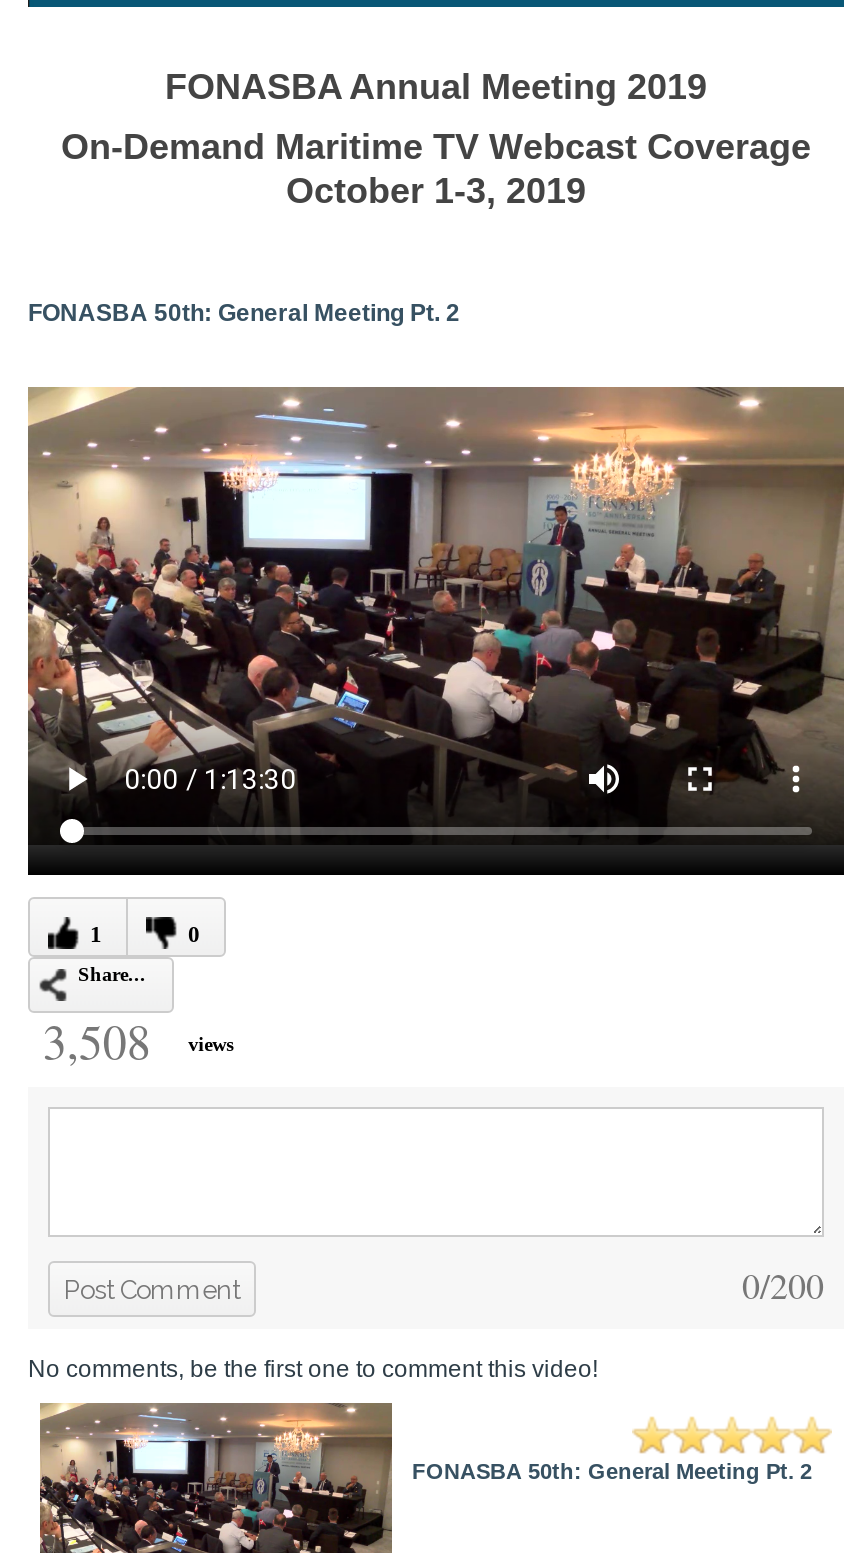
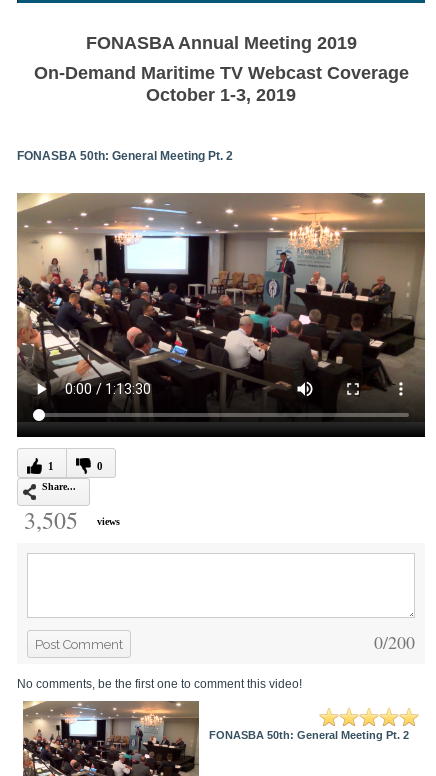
[43,1009,234,1073] 3,508 views -> [24,504,120,536] 3,505 views

